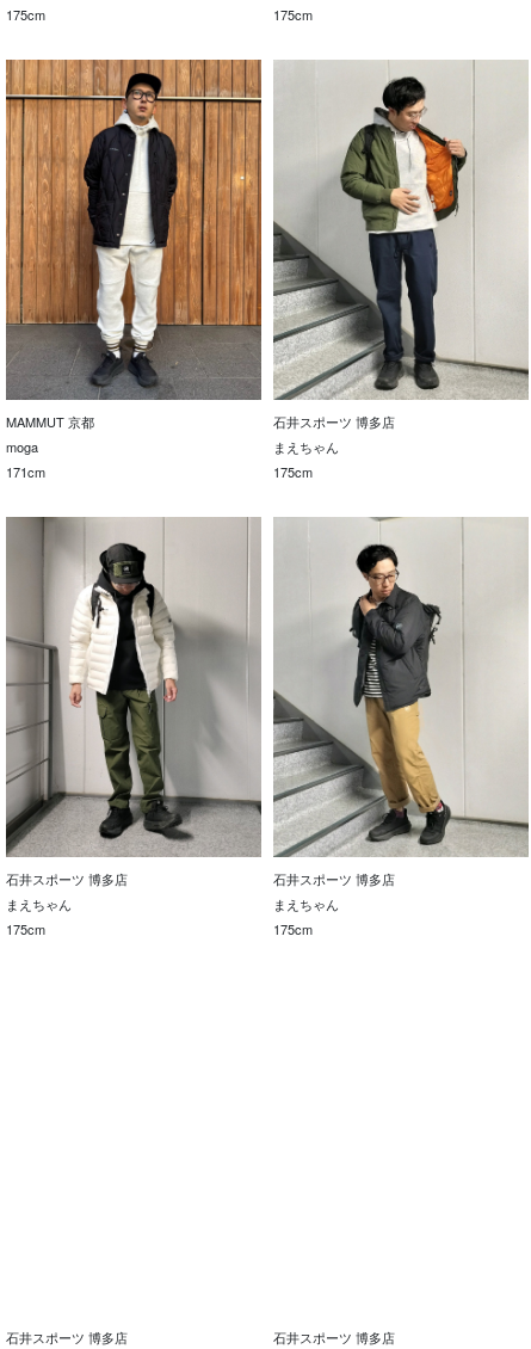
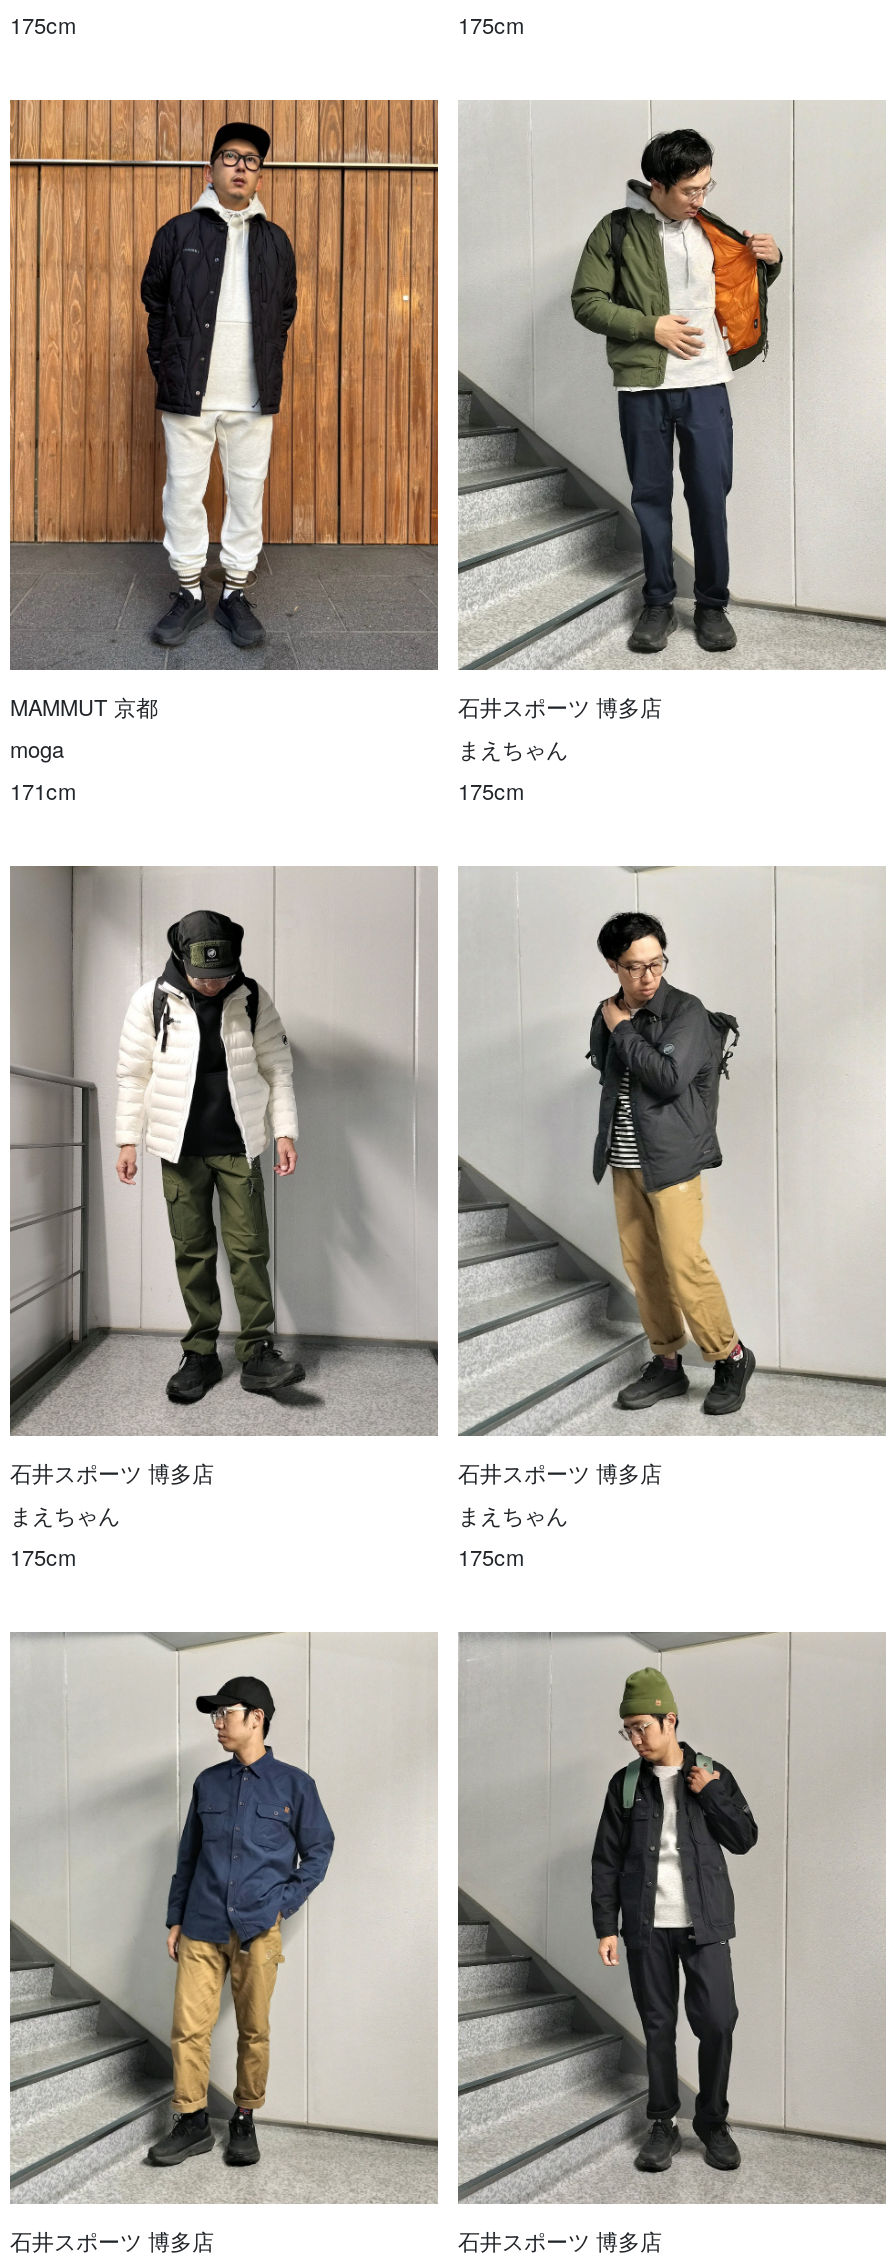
none -> [8,1630,440,2204] [image]
none -> [456,1630,888,2206] [image]

